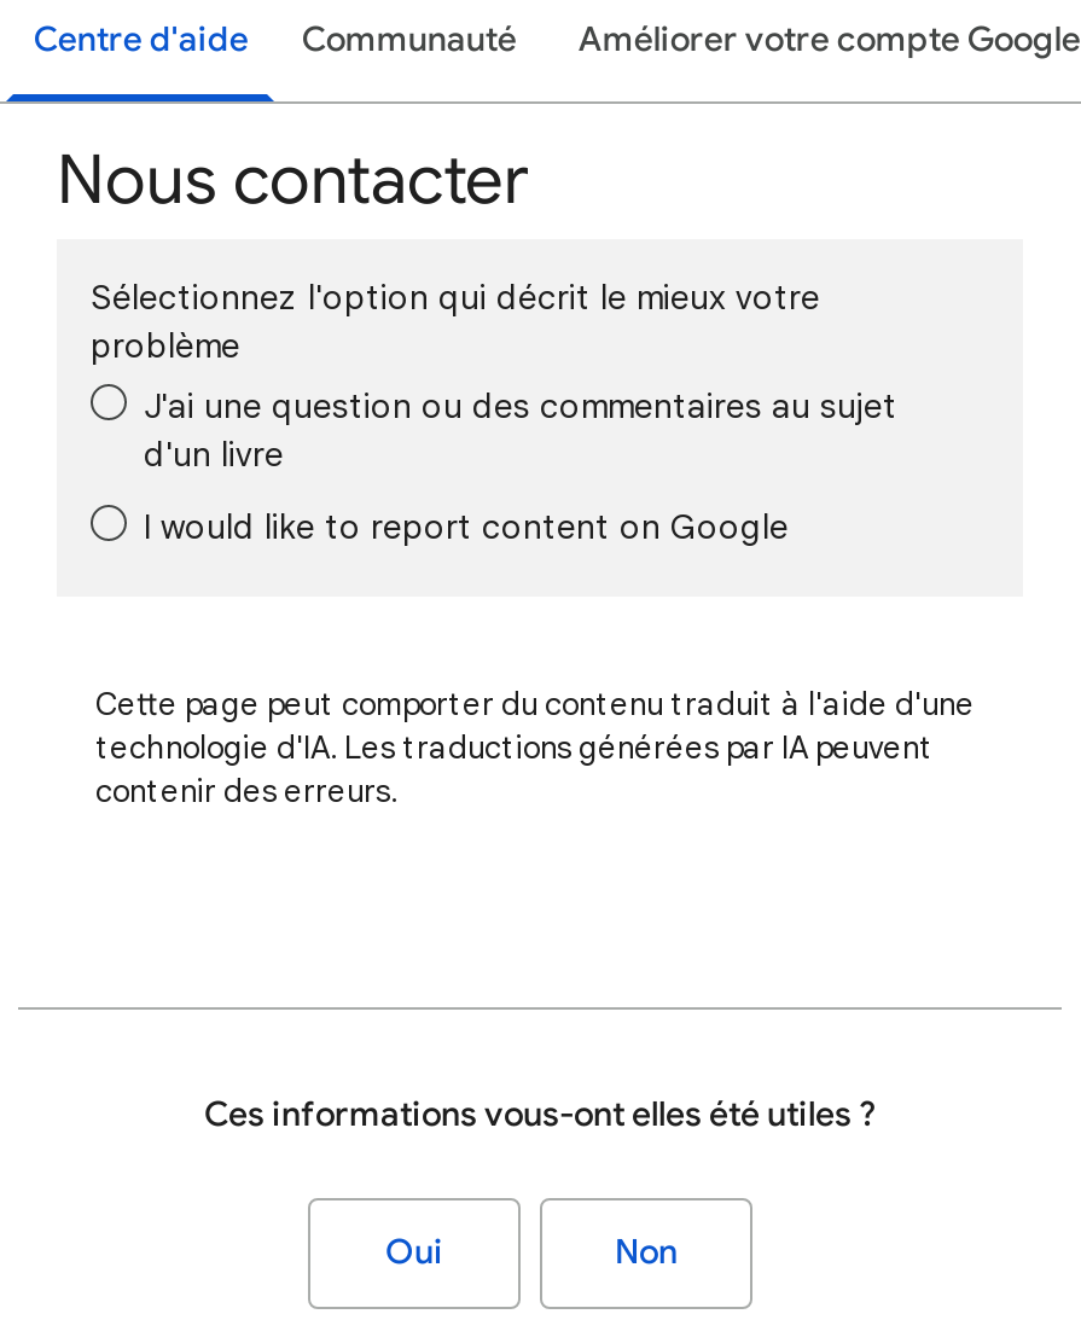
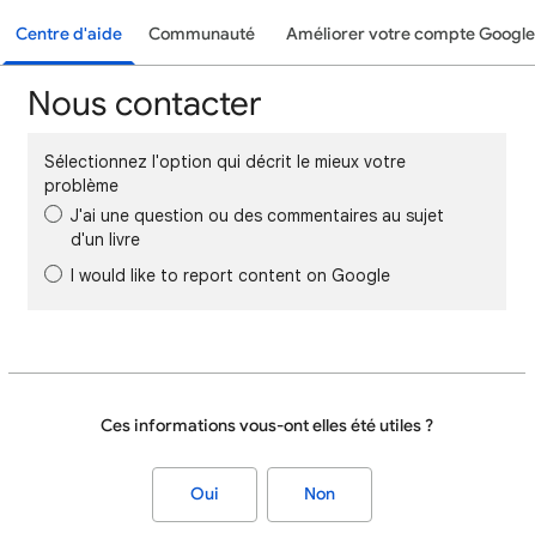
[95,684,975,812] Cette page peut comporter du contenu traduit à l'aide d'une | technologie d'IA. Les traductions générées par IA peuvent | contenir des erreurs. -> none

